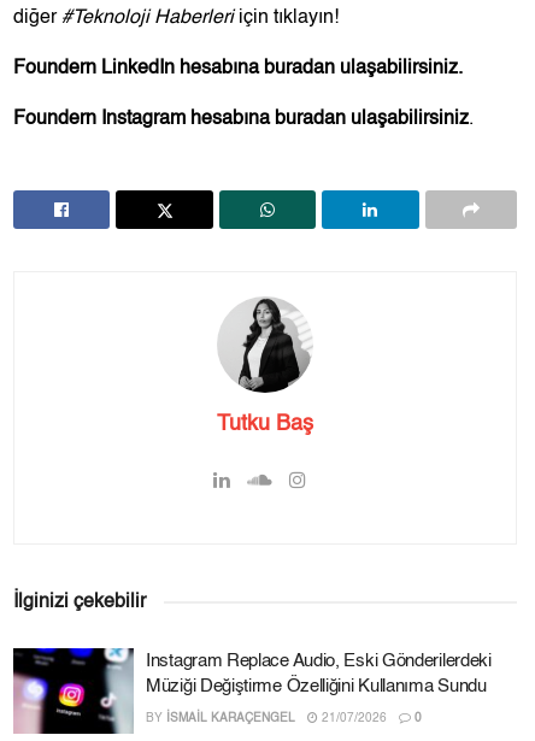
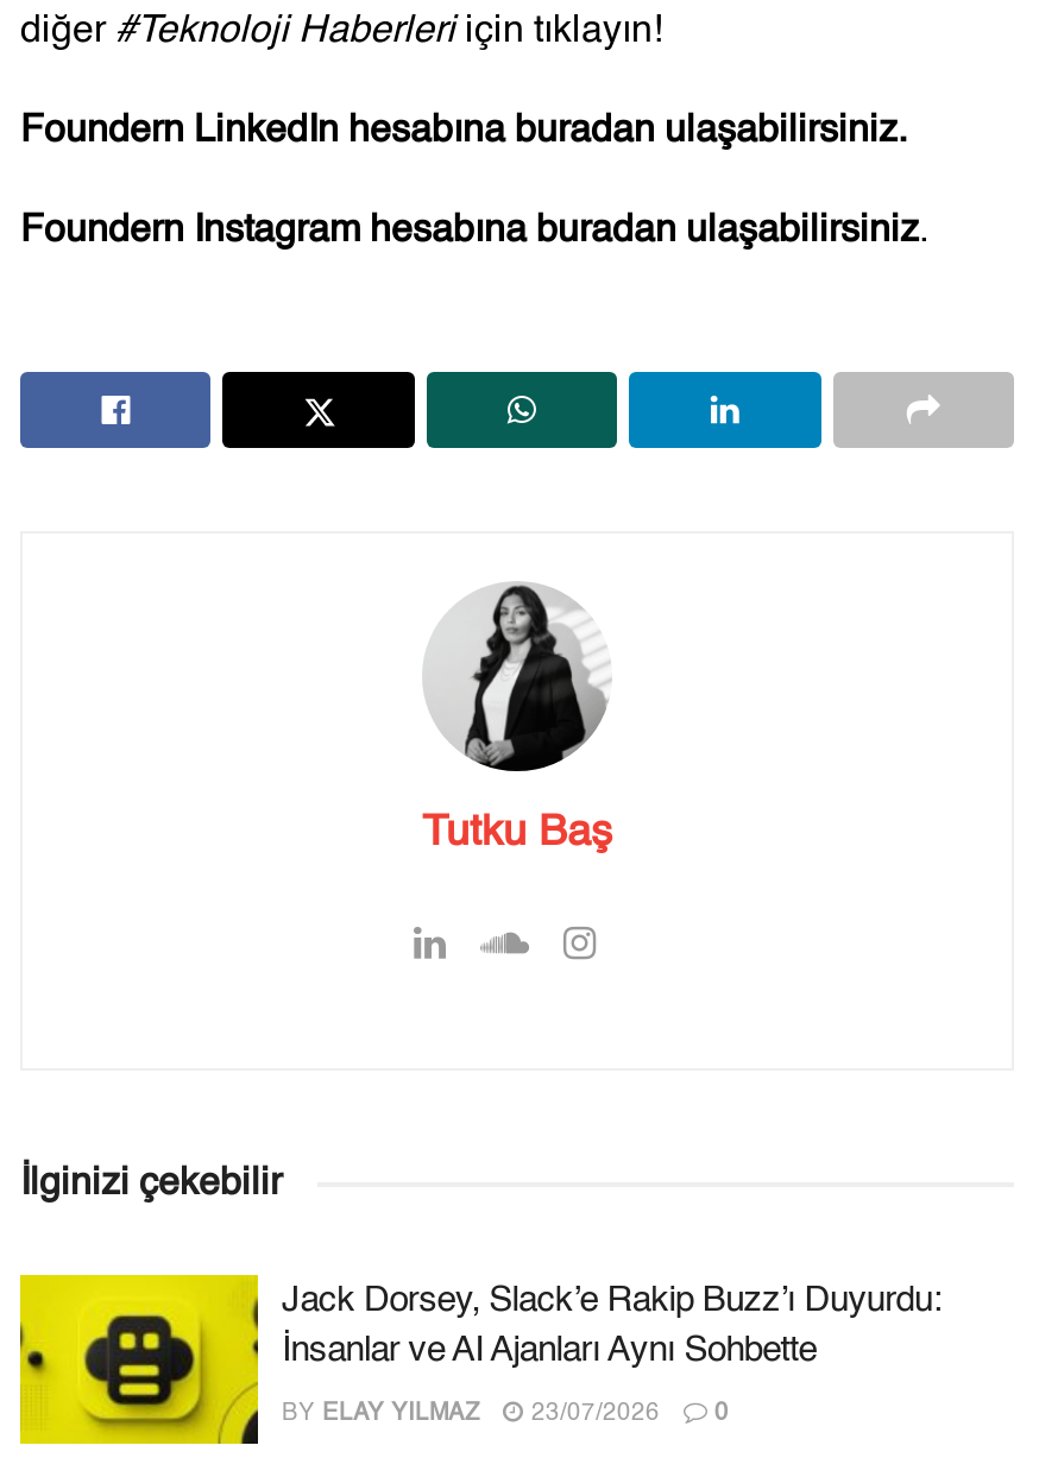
[12,647,491,735] [image] | Instagram Replace Audio, Eski Gönderilerdeki | Müziği Değiştirme Özelliğini Kullanıma Sundu -> [18,1273,941,1446] [image] | Jack Dorsey, Slack’e Rakip Buzz’ı Duyurdu: | İnsanlar ve AI Ajanları Aynı Sohbette
[146,712,387,724] BY İSMAIL KARAÇENGEL | 21/07/2026 -> [282,1400,660,1424] BY ELAY YILMAZ | 23/07/2026

